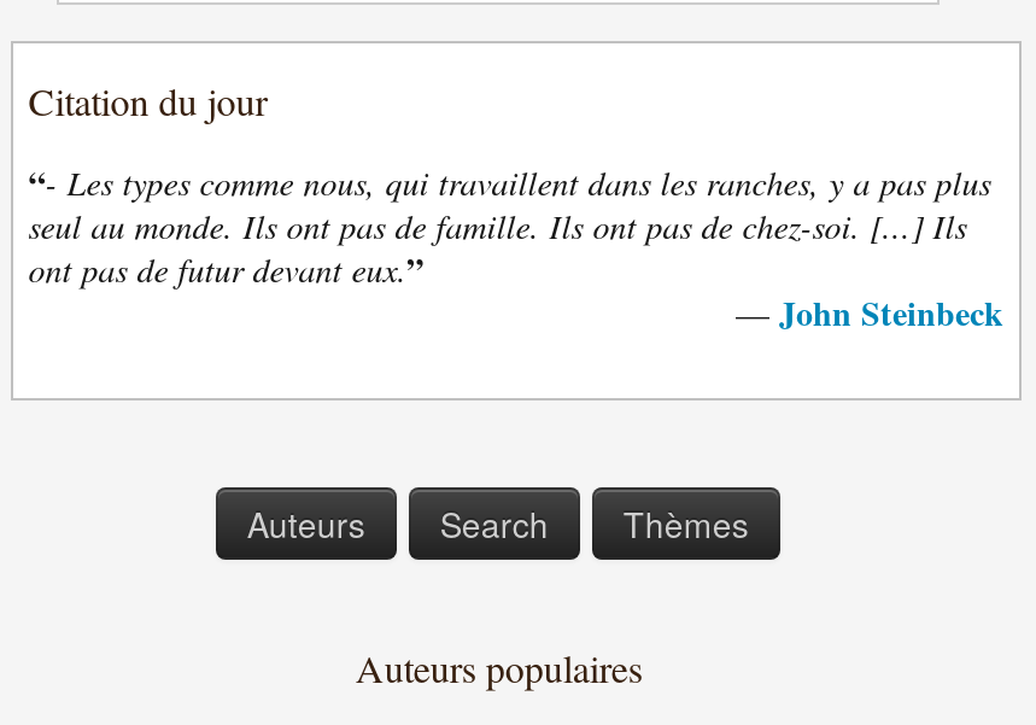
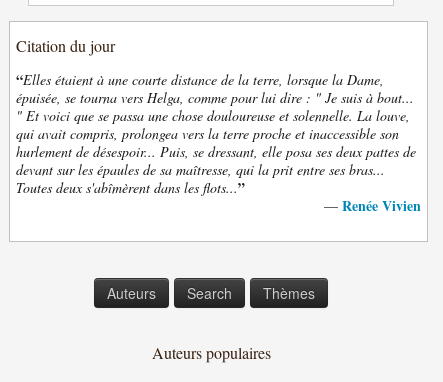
[28,157,1003,338] “- Les types comme nous, qui travaillent dans les ranches, y a pas plus | seul au monde. Ils ont pas de famille. Ils ont pas de chez-soi. [...] Ils | ont pas de futur devant eux.” | — John Steinbeck -> [16,69,420,216] “Elles étaient à une courte distance de la terre, lorsque la Dame, | épuisée, se tourna vers Helga, comme pour lui dire : " Je suis à bout... | " Et voici que se passa une chose douloureuse et solennelle. La louve, | qui avait compris, prolongea vers la terre proche et inaccessible son | hurlement de désespoir... Puis, se dressant, elle posa ses deux pattes de | devant sur les épaules de sa maîtresse, qui la prit entre ses bras... | Toutes deux s'abîmèrent dans les flots...” | — Renée Vivien

